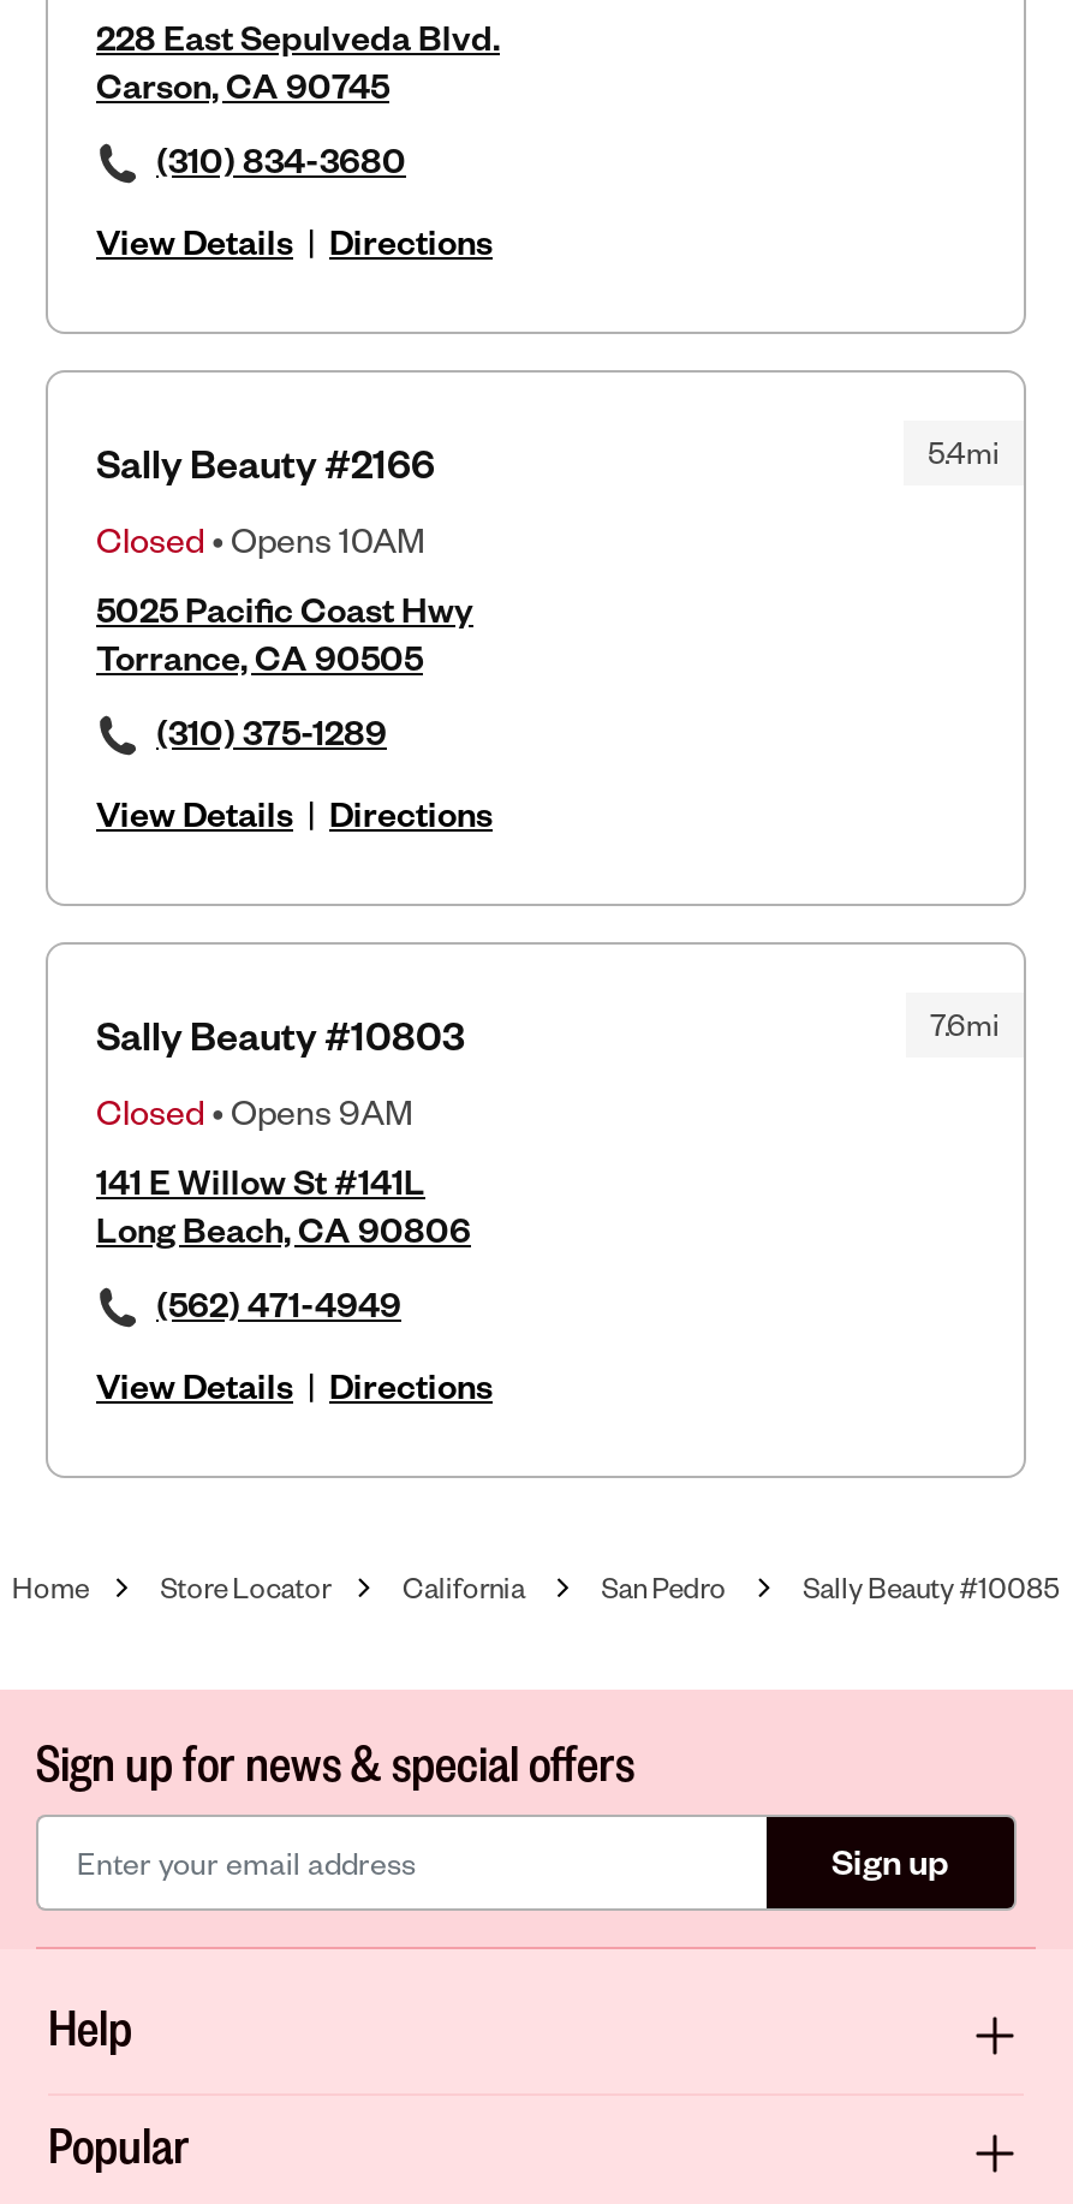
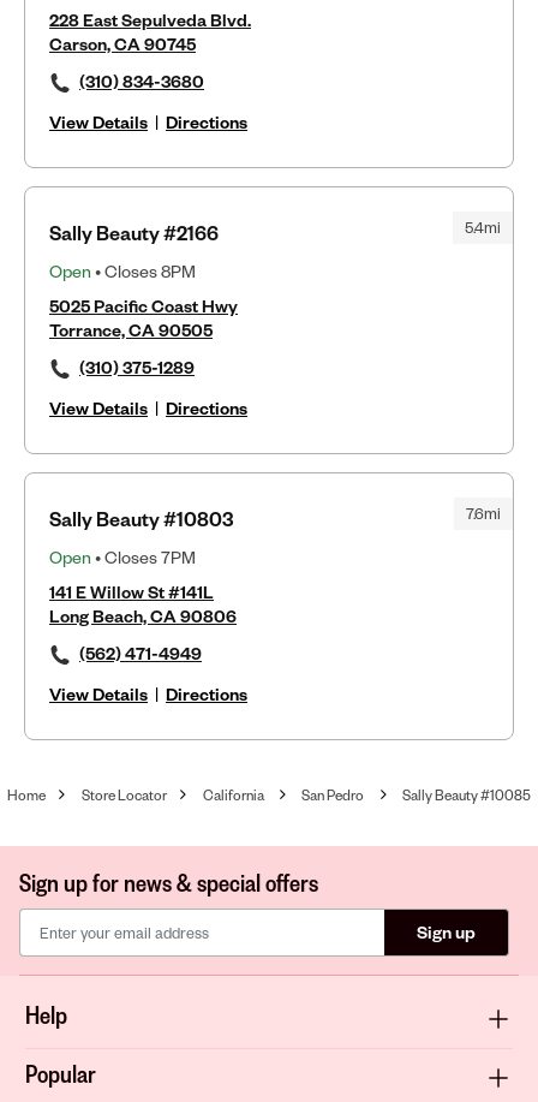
[96,517,425,562] Closed • Opens 10AM -> [49,259,196,282] Open • Closes 8PM
[96,1089,413,1134] Closed • Opens 9AM -> [49,545,196,568] Open • Closes 7PM

